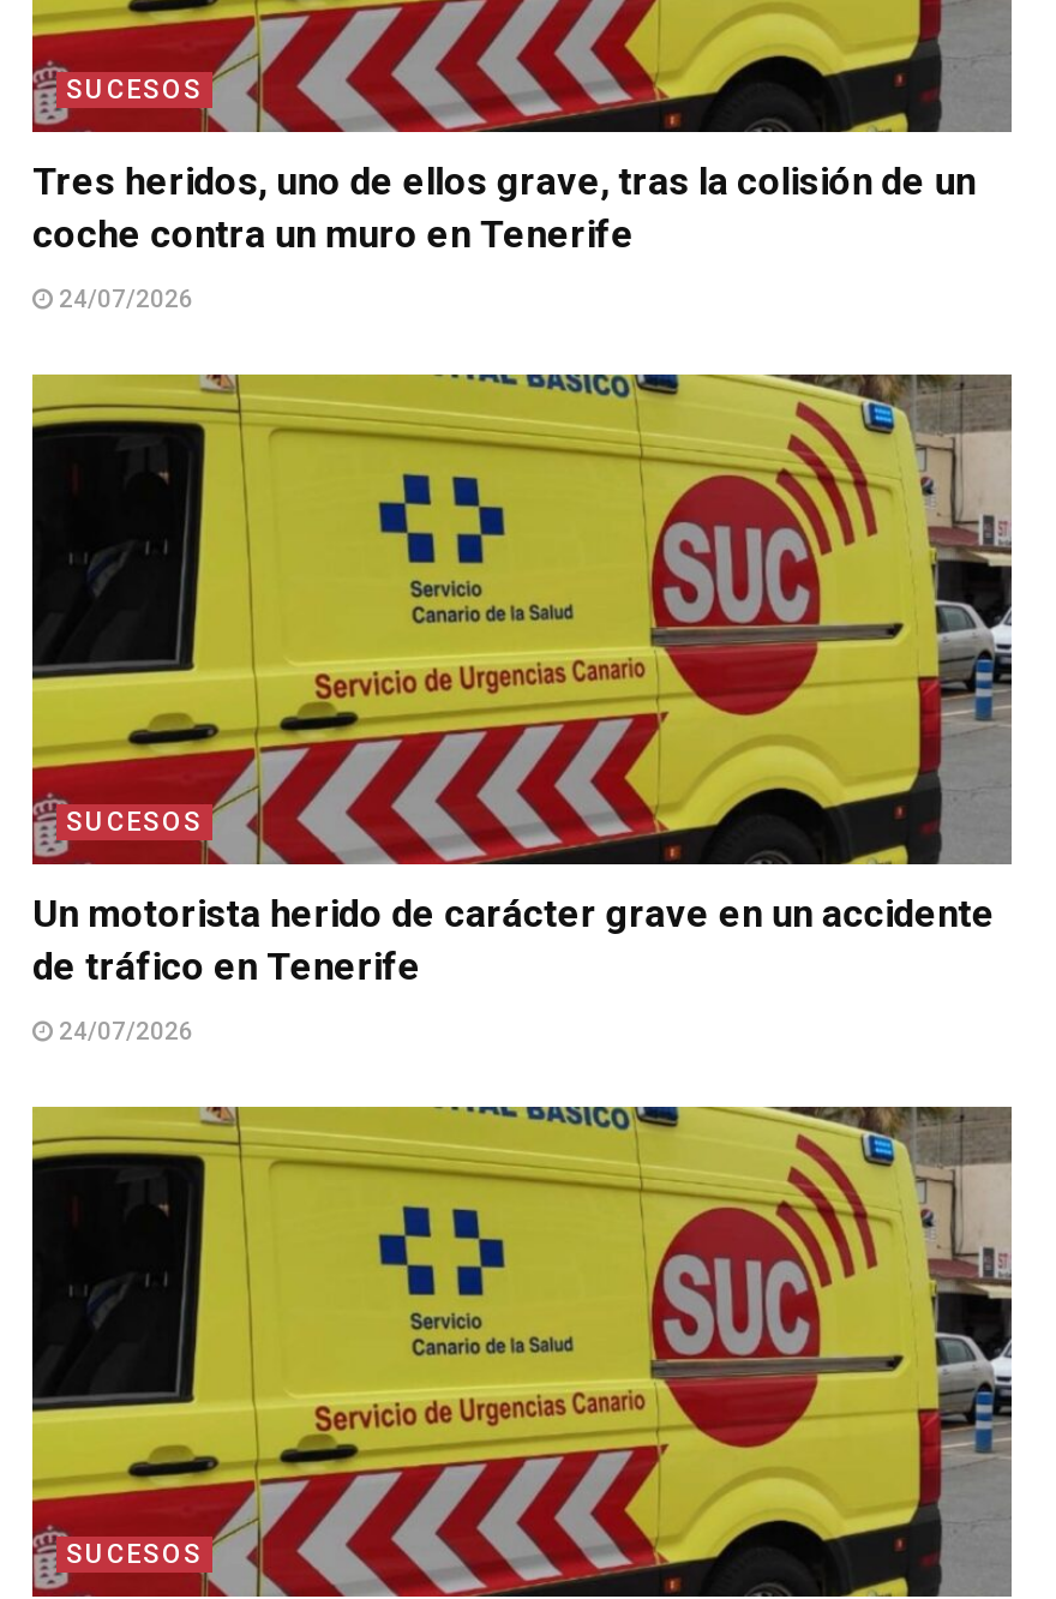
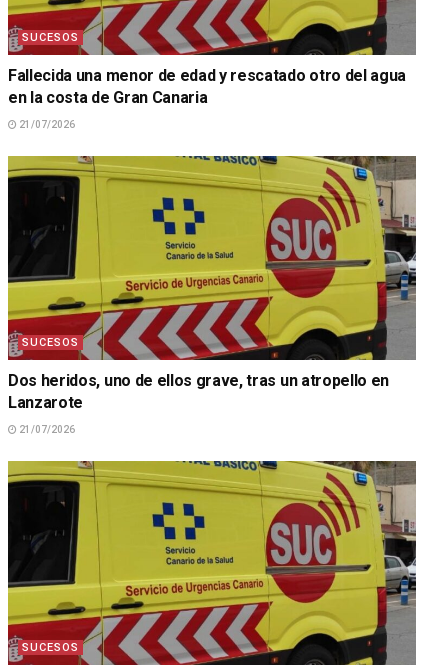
[32,158,976,257] Tres heridos, uno de ellos grave, tras la colisión de un | coche contra un muro en Tenerife -> [8,66,406,107] Fallecida una menor de edad y rescatado otro del agua | en la costa de Gran Canaria
[54,286,193,312] 24/07/2026 -> [17,119,75,130] 21/07/2026
[32,891,995,989] Un motorista herido de carácter grave en un accidente | de tráfico en Tenerife -> [8,371,389,412] Dos heridos, uno de ellos grave, tras un atropello en | Lanzarote
[54,1018,193,1044] 24/07/2026 -> [17,424,75,435] 21/07/2026

